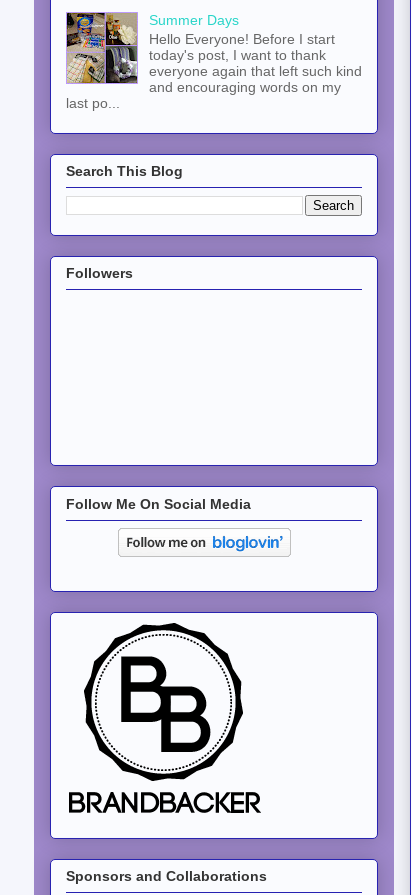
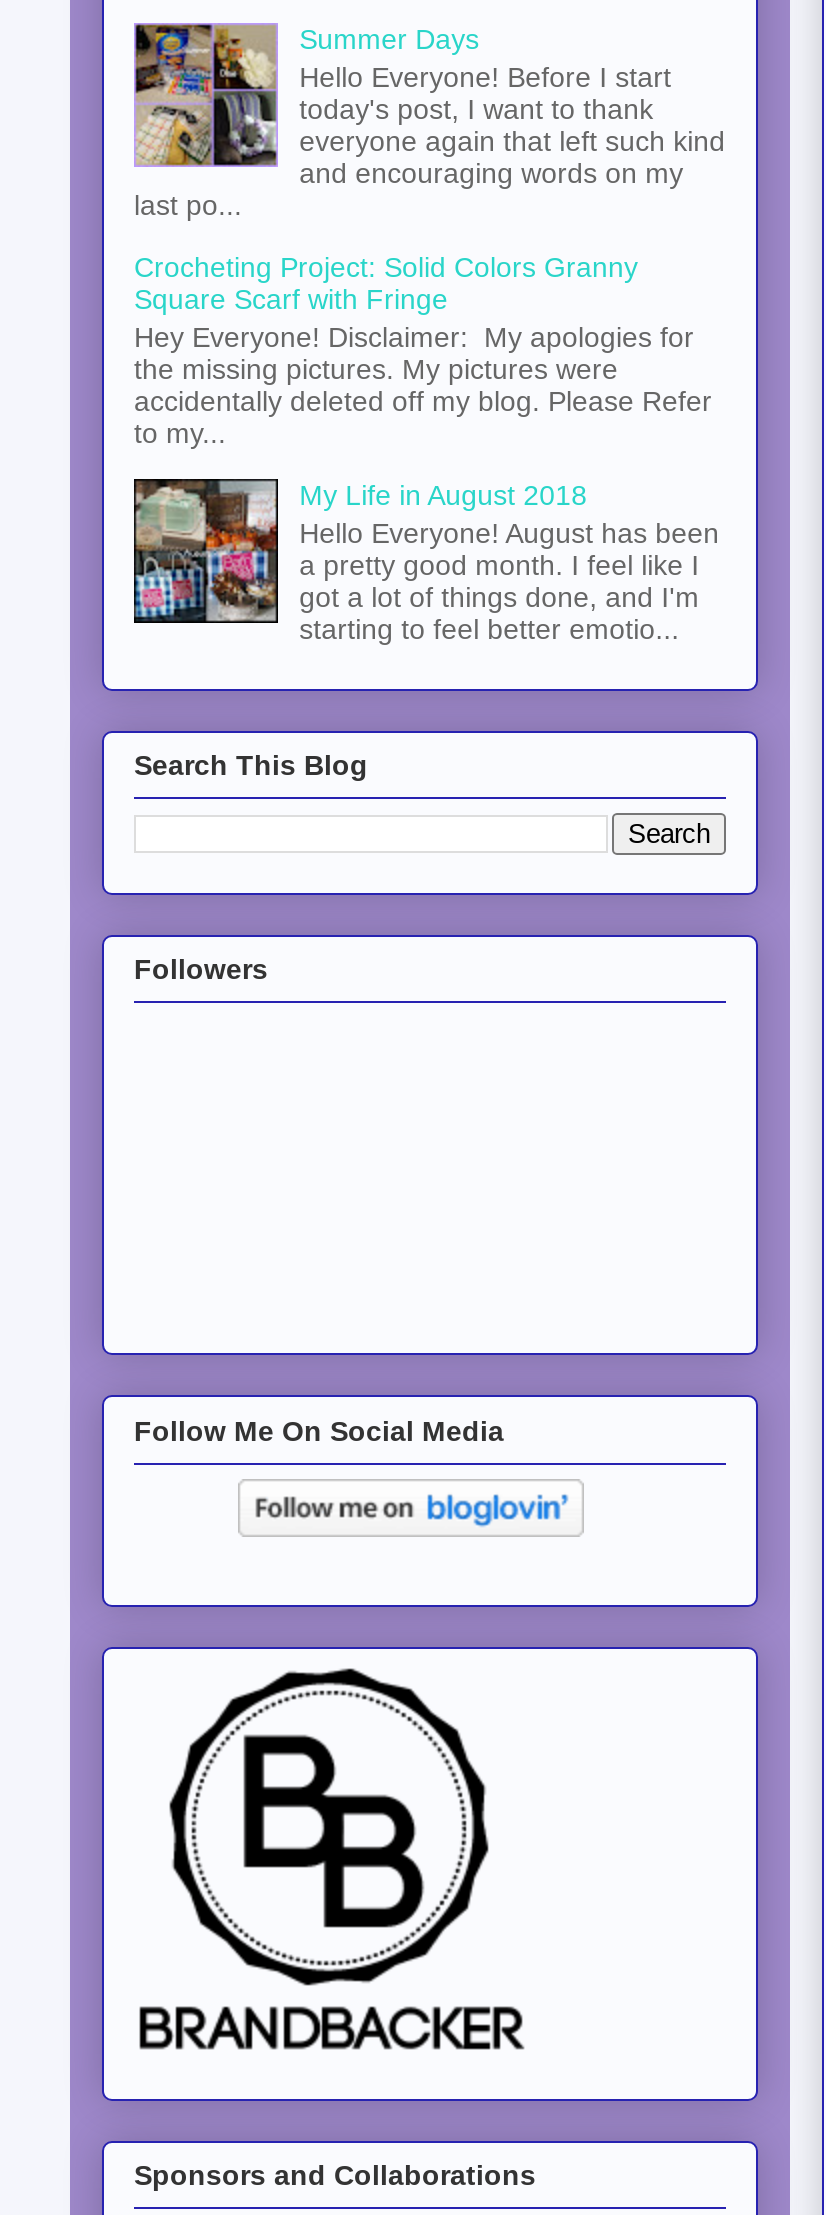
none -> [132,251,719,644] [image] | Crocheting Project: Solid Colors Granny | Square Scarf with Fringe | Hey Everyone! Disclaimer: My apologies for | the missing pictures. My pictures were | accidentally deleted off my blog. Please Refer | to my... | My Life in August 2018 | Hello Everyone! August has been | a pretty good month. I feel like I | got a lot of things done, and I'm | starting to feel better emotio...

